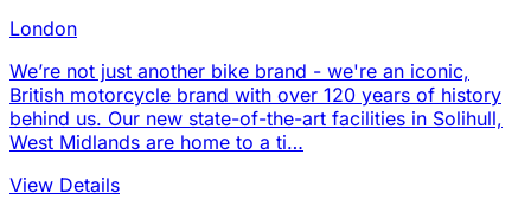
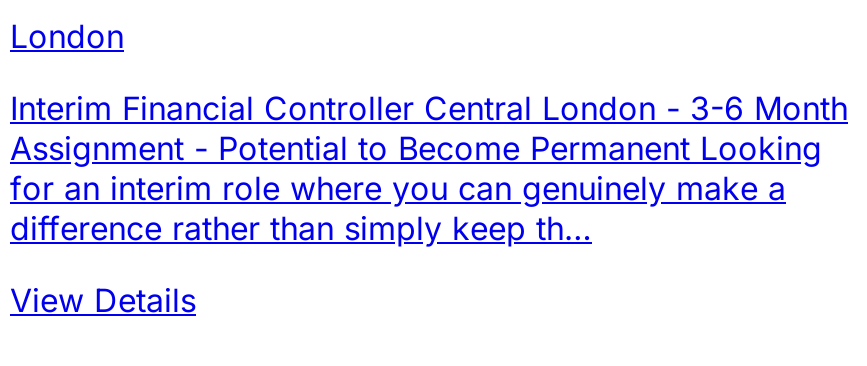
[9,59,503,154] We’re not just another bike brand - we're an iconic, | British motorcycle brand with over 120 years of history | behind us. Our new state-of-the-art facilities in Solihull, | West Midlands are home to a ti… -> [10,87,848,247] Interim Financial Controller Central London - 3-6 Month | Assignment - Potential to Become Permanent Looking | for an interim role where you can genuinely make a | difference rather than simply keep th…

